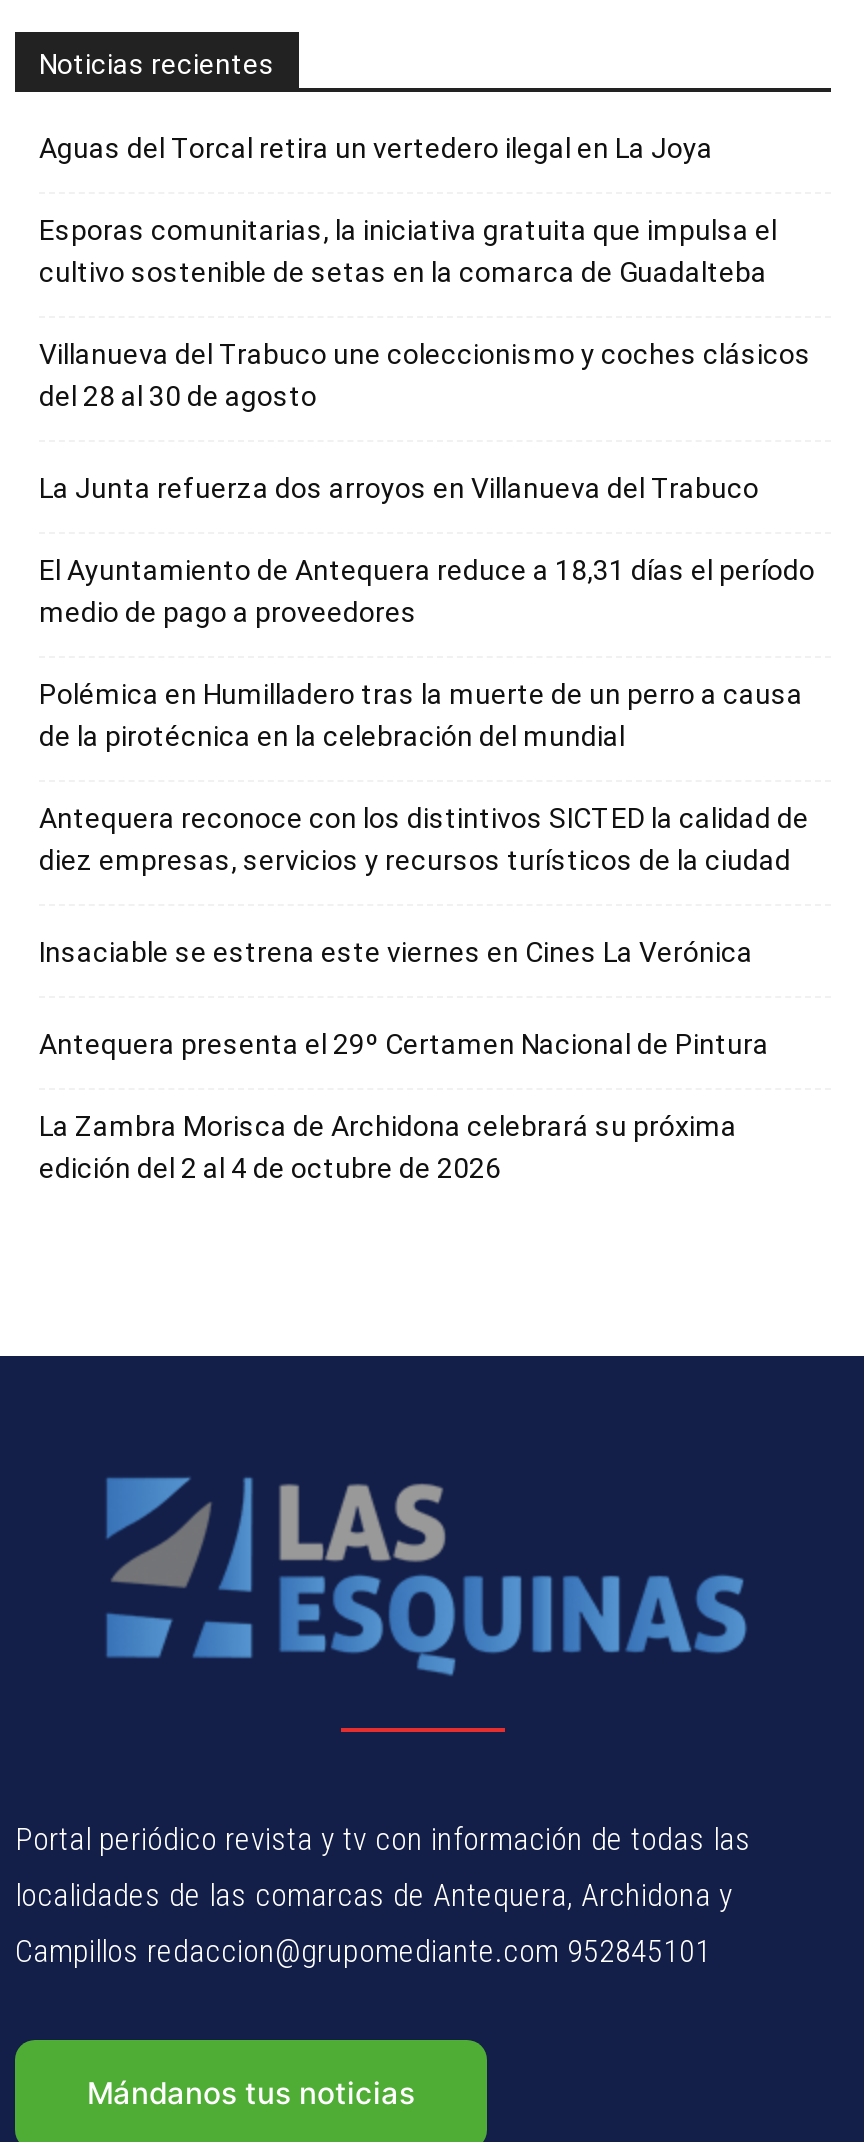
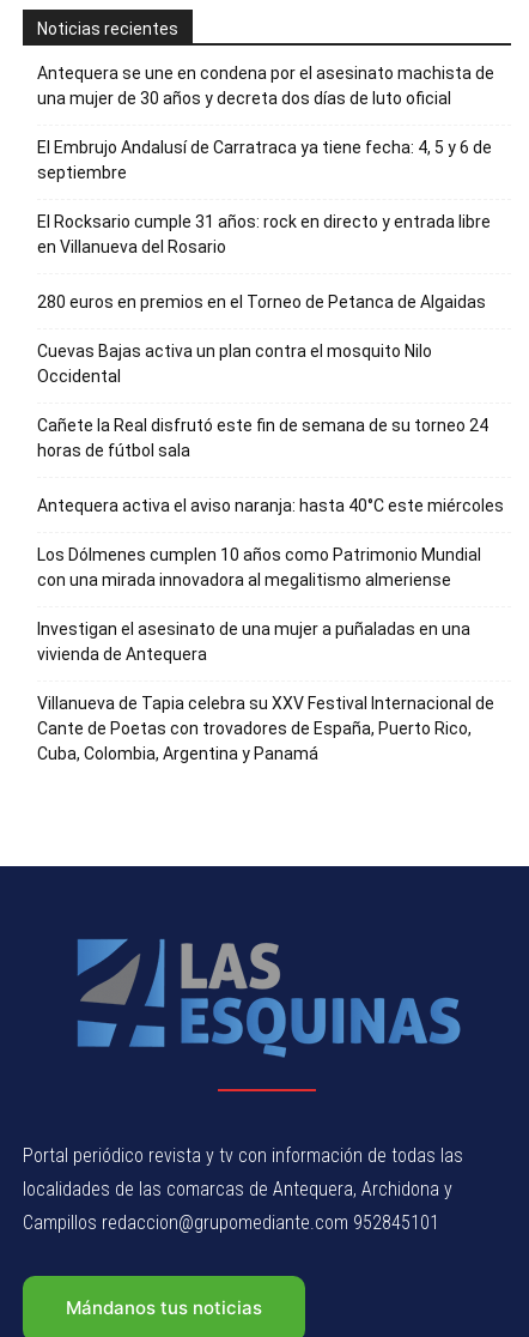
[39,133,713,165] Aguas del Torcal retira un vertedero ilegal en La Joya -> [37,64,494,108] Antequera se une en condena por el asesinato machista de | una mujer de 30 años y decreta dos días de luto oficial
[39,215,777,289] Esporas comunitarias, la iniciativa gratuita que impulsa el | cultivo sostenible de setas en la comarca de Guadalteba -> [37,138,492,182] El Embrujo Andalusí de Carratraca ya tiene fecha: 4, 5 y 6 de | septiembre
[39,339,811,413] Villanueva del Trabuco une coleccionismo y coches clásicos | del 28 al 30 de agosto -> [37,212,491,257] El Rocksario cumple 31 años: rock en directo y entrada libre | en Villanueva del Rosario
[39,473,759,505] La Junta refuerza dos arroyos en Villanueva del Trabuco -> [37,293,486,312] 280 euros en premios en el Torneo de Petanca de Algaidas
[39,555,815,629] El Ayuntamiento de Antequera reduce a 18,31 días el período | medio de pago a proveedores -> [37,342,432,386] Cuevas Bajas activa un plan contra el mosquito Nilo | Occidental
[39,679,803,753] Polémica en Humilladero tras la muerte de un perro a causa | de la pirotécnica en la celebración del mundial -> [37,416,488,460] Cañete la Real disfrutó este fin de semana de su torneo 24 | horas de fútbol sala
[39,803,809,877] Antequera reconoce con los distintivos SICTED la calidad de | diez empresas, servicios y recursos turísticos de la ciudad -> [37,496,504,516] Antequera activa el aviso naranja: hasta 40°C este miércoles
[39,937,753,969] Insaciable se estrena este viernes en Cines La Verónica -> [37,545,481,590] Los Dólmenes cumplen 10 años como Patrimonio Mundial | con una mirada innovadora al megalitismo almeriense
[39,1029,769,1061] Antequera presenta el 29º Certamen Nacional de Pintura -> [37,620,470,664] Investigan el asesinato de una mujer a puñaladas en una | vivienda de Antequera
[39,1111,737,1185] La Zambra Morisca de Archidona celebrará su próxima | edición del 2 al 4 de octubre de 2026 -> [37,694,494,764] Villanueva de Tapia celebra su XXV Festival Internacional de | Cante de Poetas con trovadores de España, Puerto Rico, | Cuba, Colombia, Argentina y Panamá

